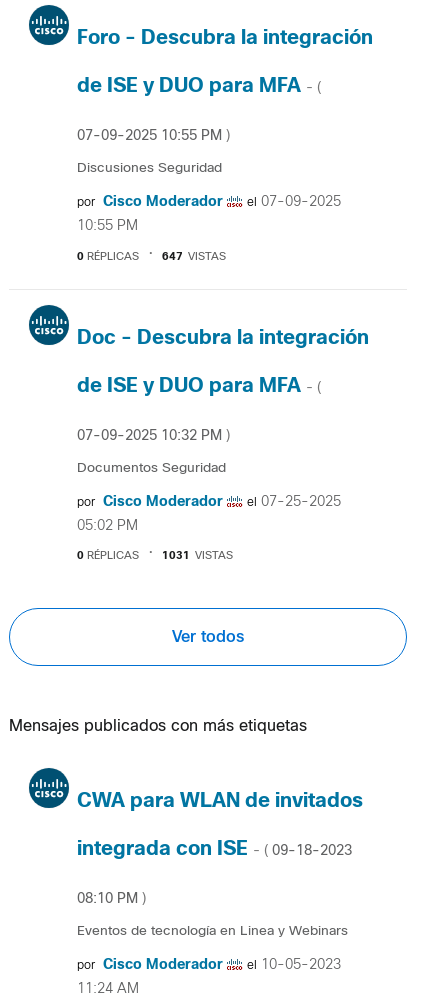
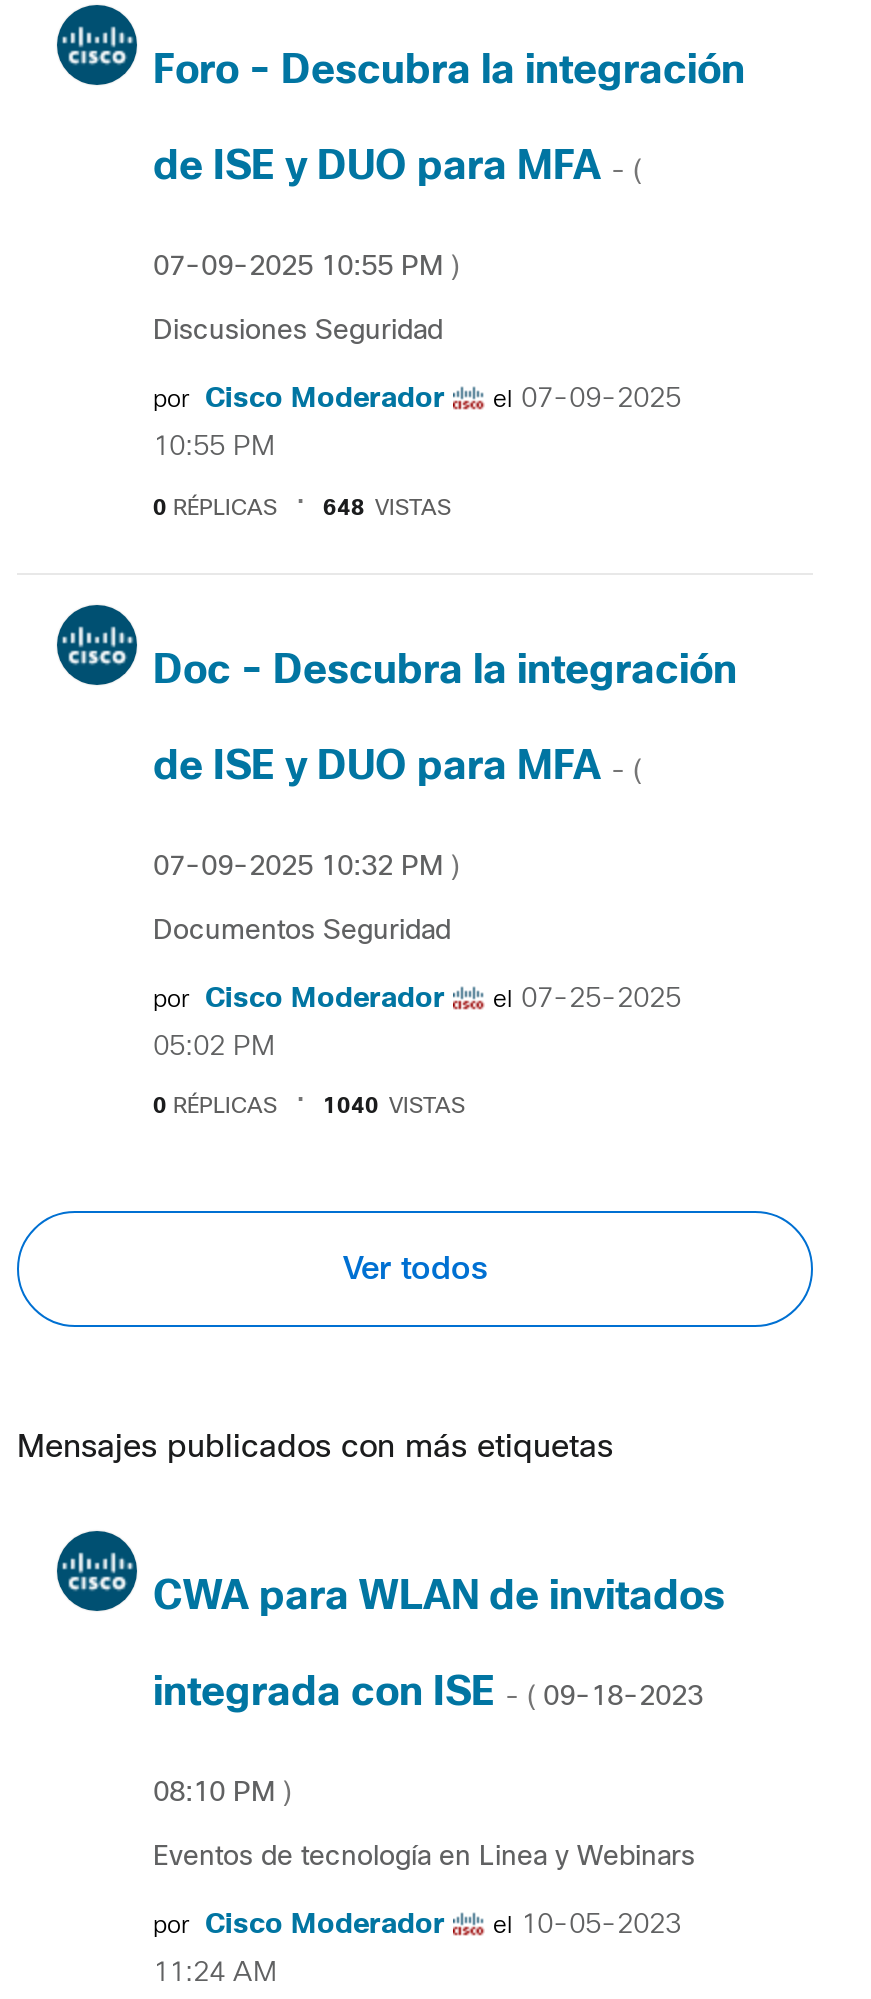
[162,251,226,261] 647 VISTAS -> [323,498,451,518] 648 VISTAS
[162,551,233,561] 1031 VISTAS -> [323,1097,465,1117] 1040 VISTAS

